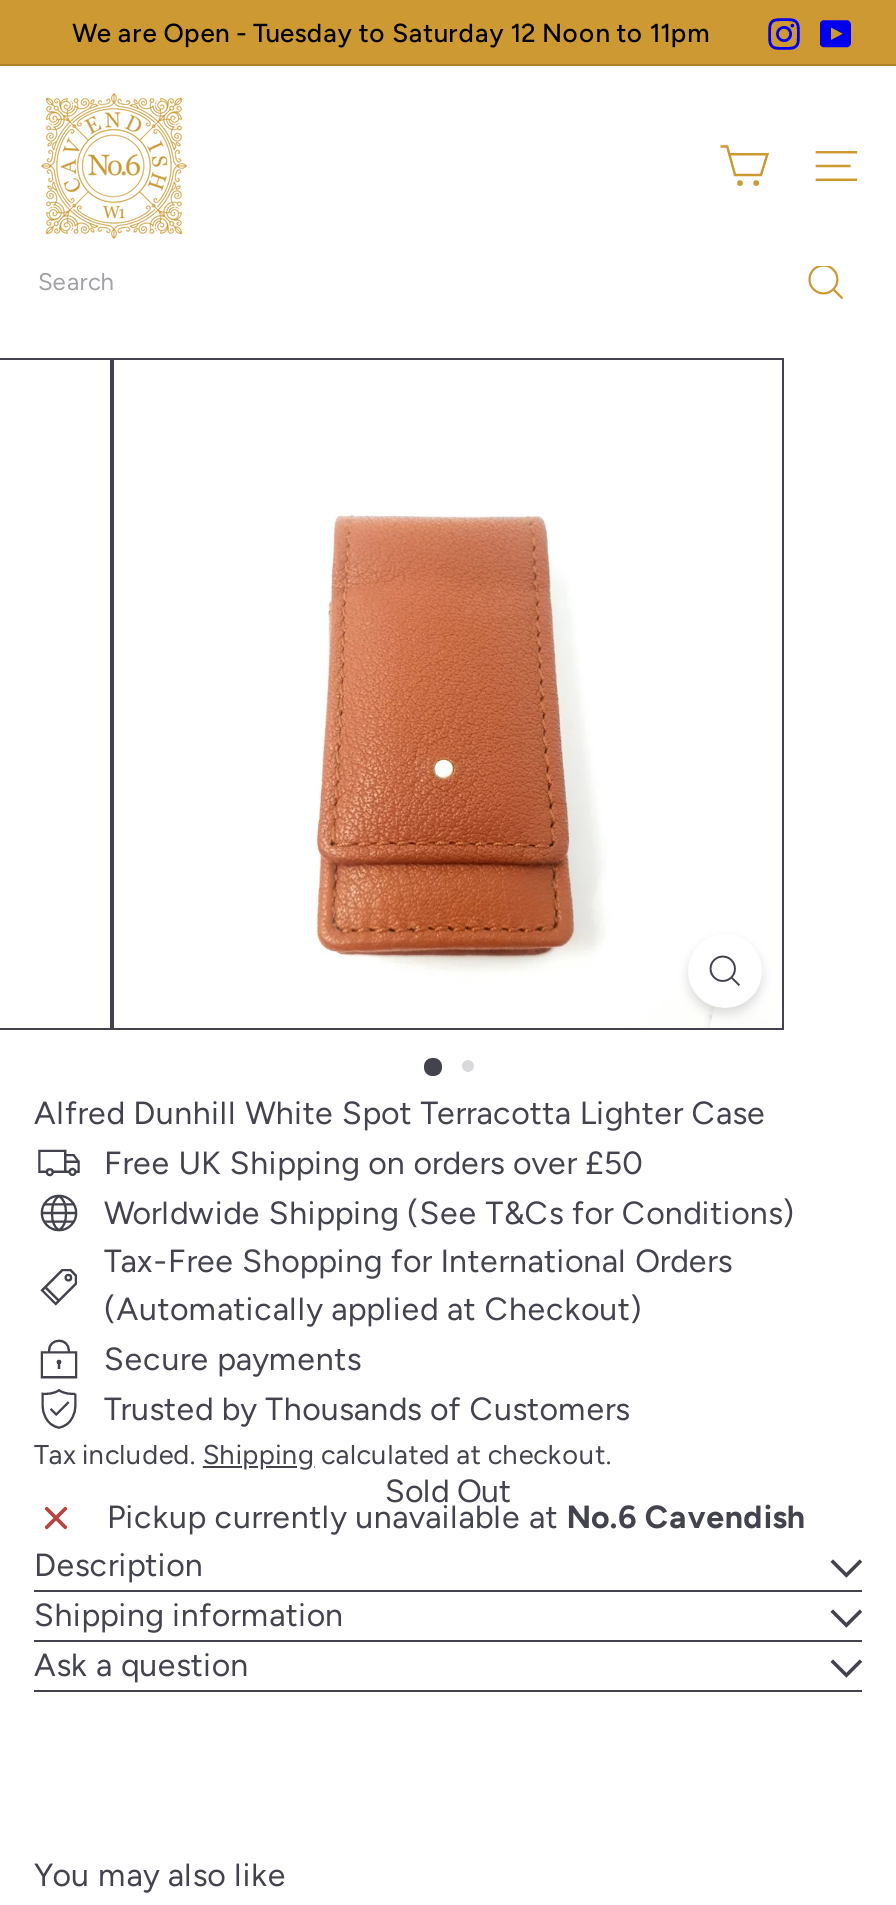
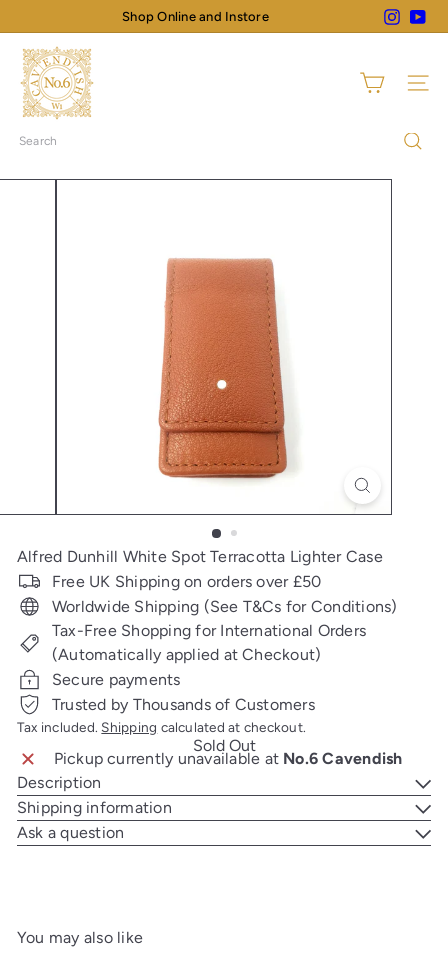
[72,18,710,48] We are Open - Tuesday to Saturday 12 Noon to 11pm -> [122,9,269,24] Shop Online and Instore

